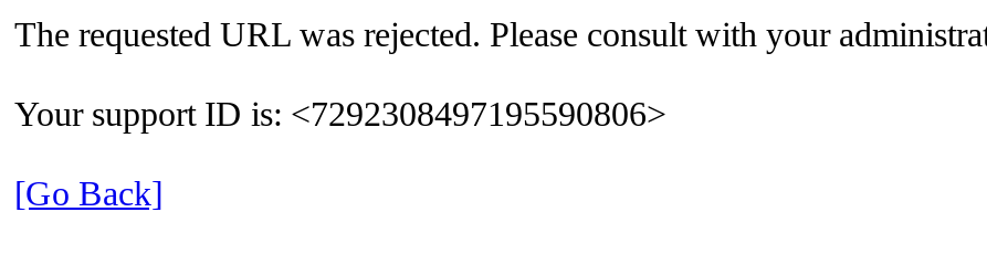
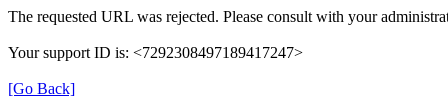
[14,95,666,132] Your support ID is: <7292308497195590806> -> [8,44,303,61] Your support ID is: <7292308497189417247>

